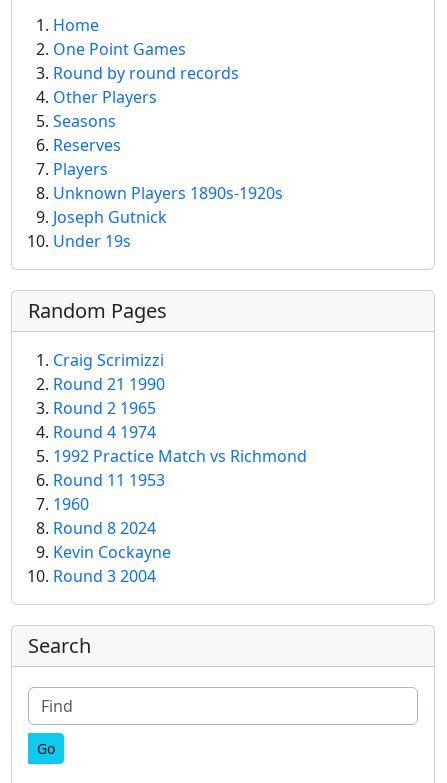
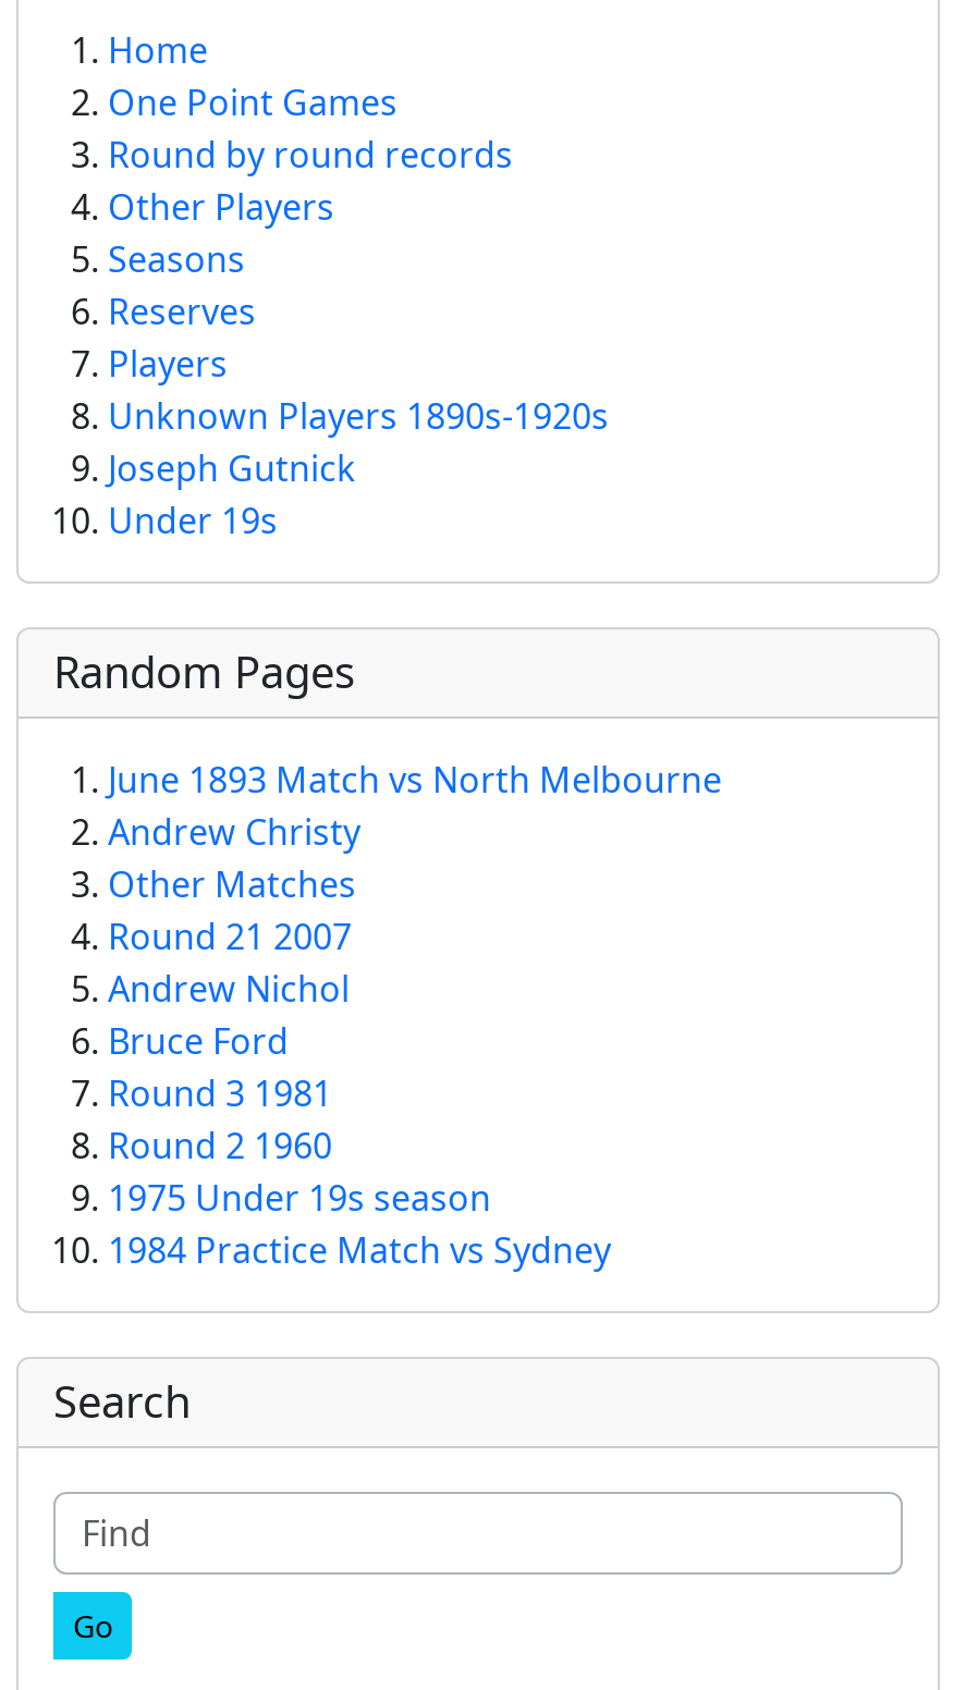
[53,349,307,587] Craig Scrimizzi | Round 21 1990 | Round 2 1965 | Round 4 1974 | 1992 Practice Match vs Richmond | Round 11 1953 | 1960 | Round 8 2024 | Kevin Cockayne | Round 3 2004 -> [108,757,722,1275] June 1893 Match vs North Melbourne | Andrew Christy | Other Matches | Round 21 2007 | Andrew Nichol | Bruce Ford | Round 3 1981 | Round 2 1960 | 1975 Under 19s season | 1984 Practice Match vs Sydney

